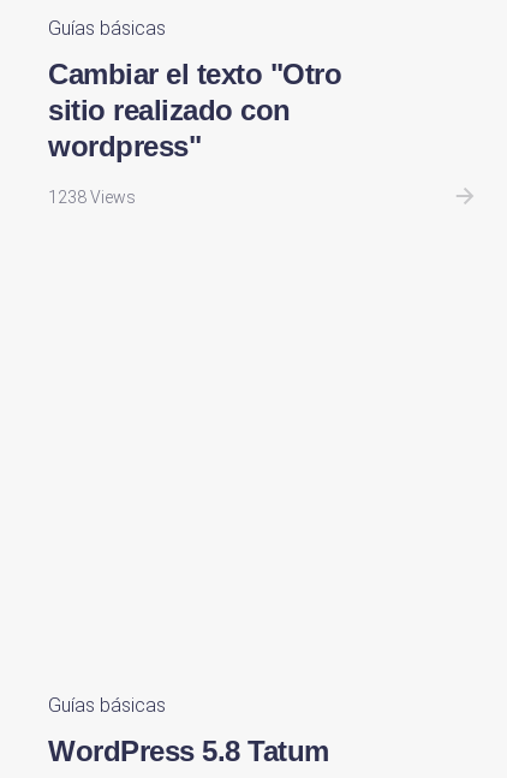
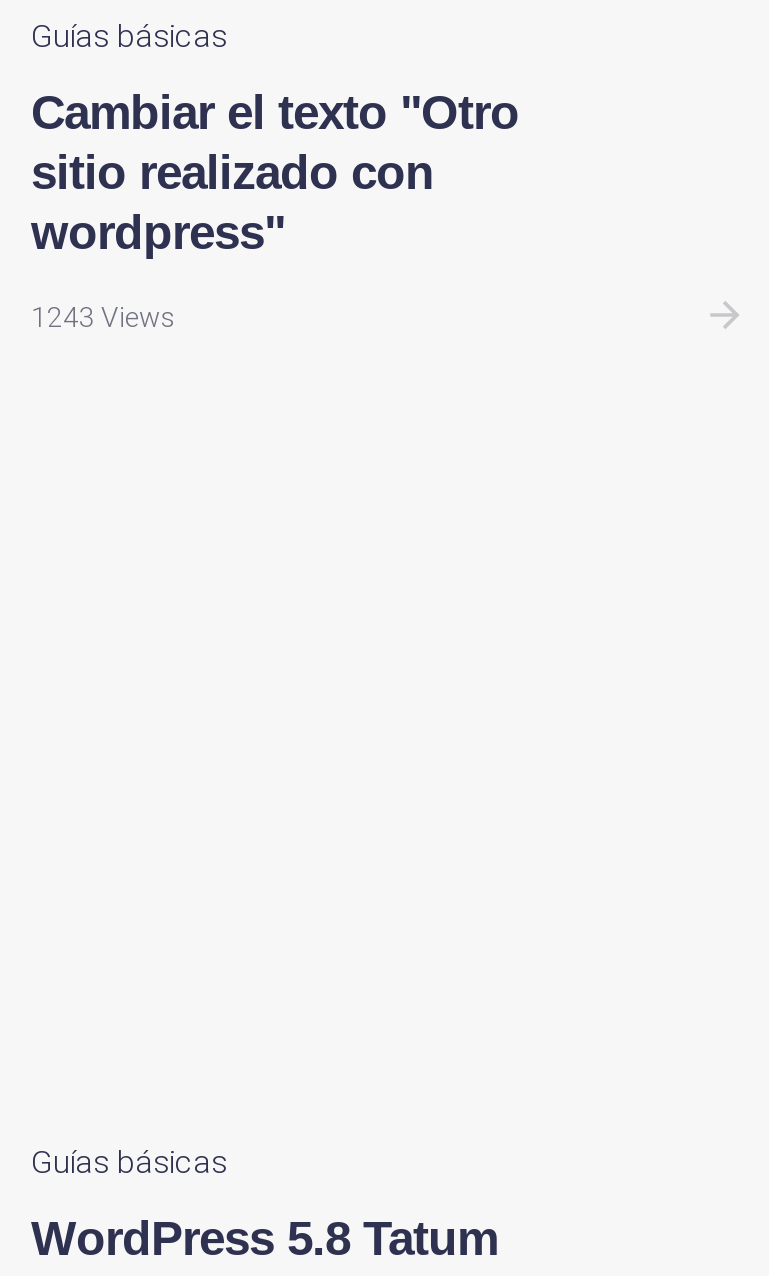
[48,188,136,207] 1238 Views -> [31,302,177,334] 1243 Views

